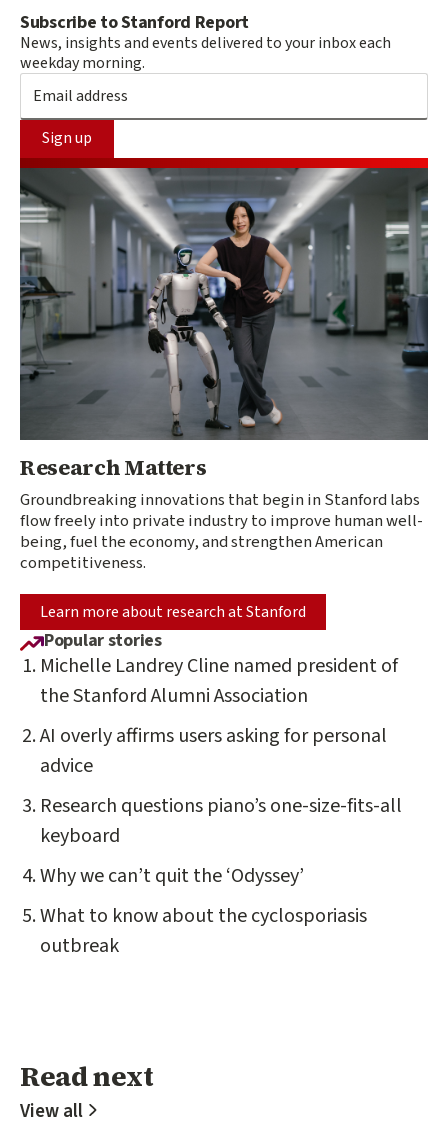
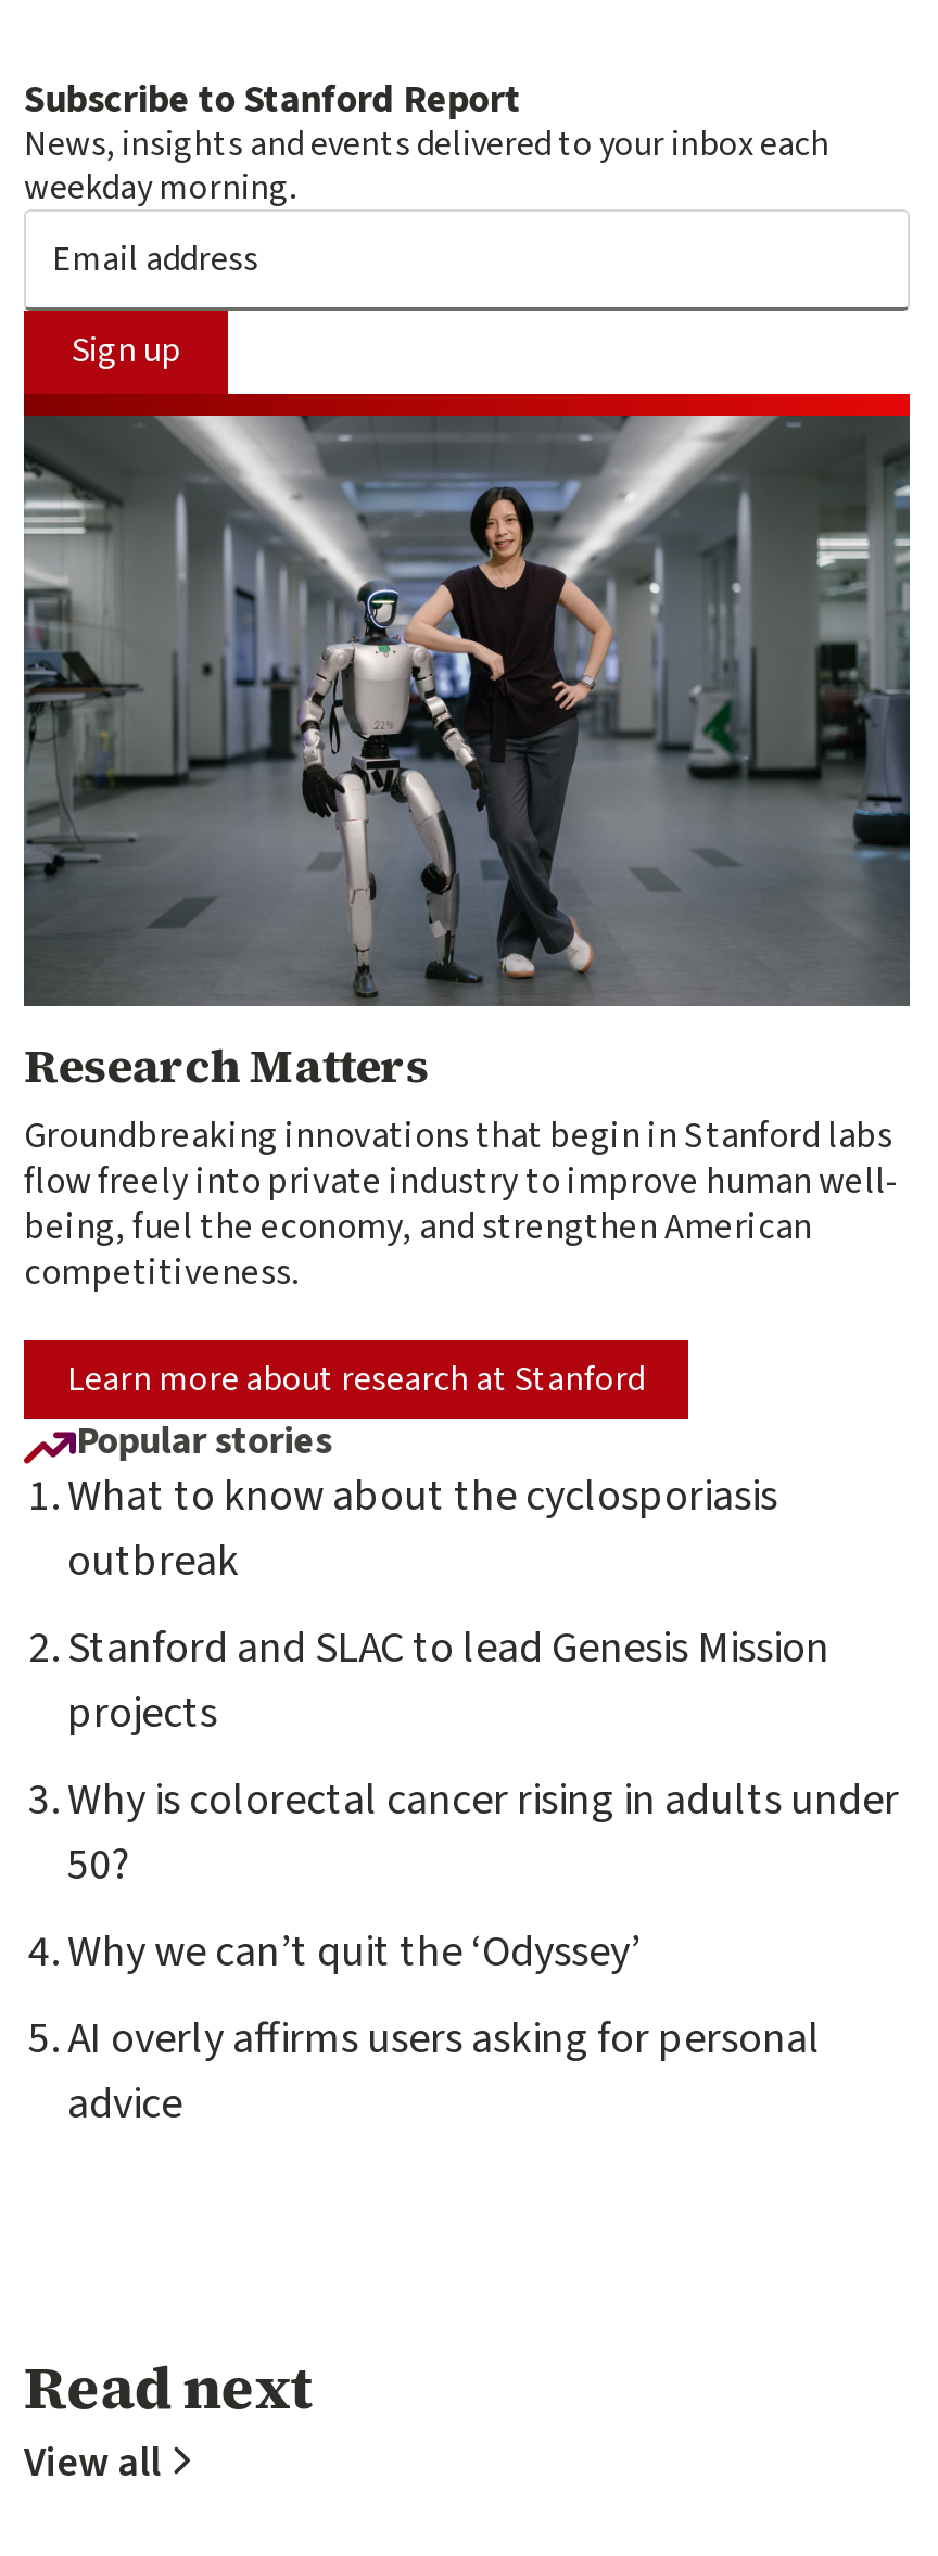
[40,652,398,710] Michelle Landrey Cline named president of | the Stanford Alumni Association -> [67,1618,899,1896] Stanford and SLAC to lead Genesis Mission | projects | Why is colorectal cancer rising in adults under | 50?
moved [40,722,387,780] -> [67,2009,821,2135]: AI overly affirms users asking for personal | advice
[40,792,402,850] Research questions piano’s one-size-fits-all | keyboard -> none
moved [40,862,367,960] -> [67,1466,777,1983]: Why we can’t quit the ‘Odyssey’ | What to know about the cyclosporiasis | outbreak

